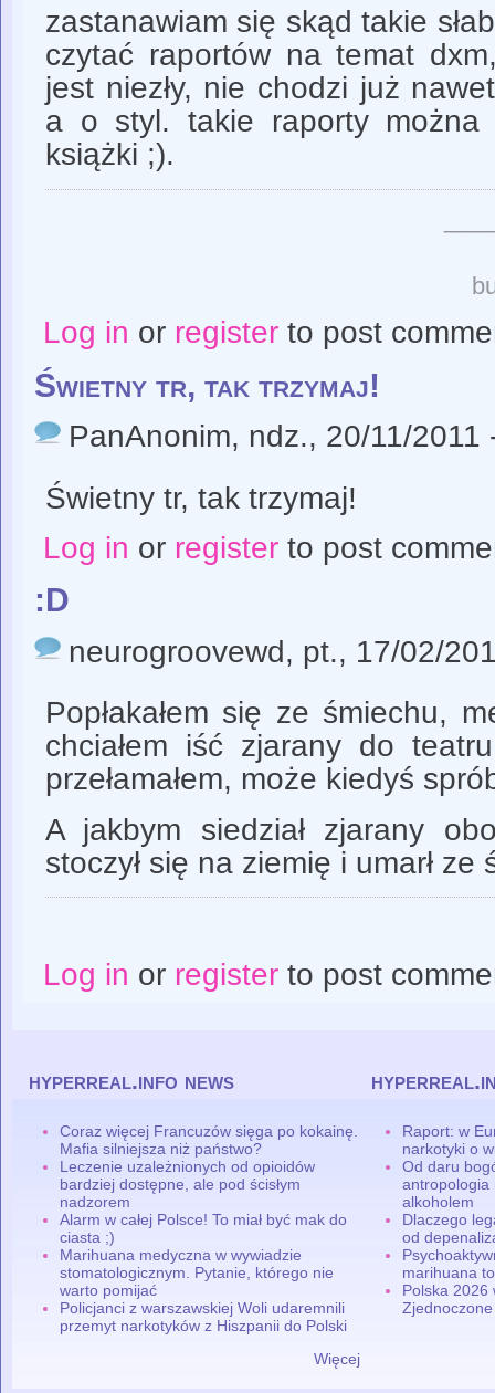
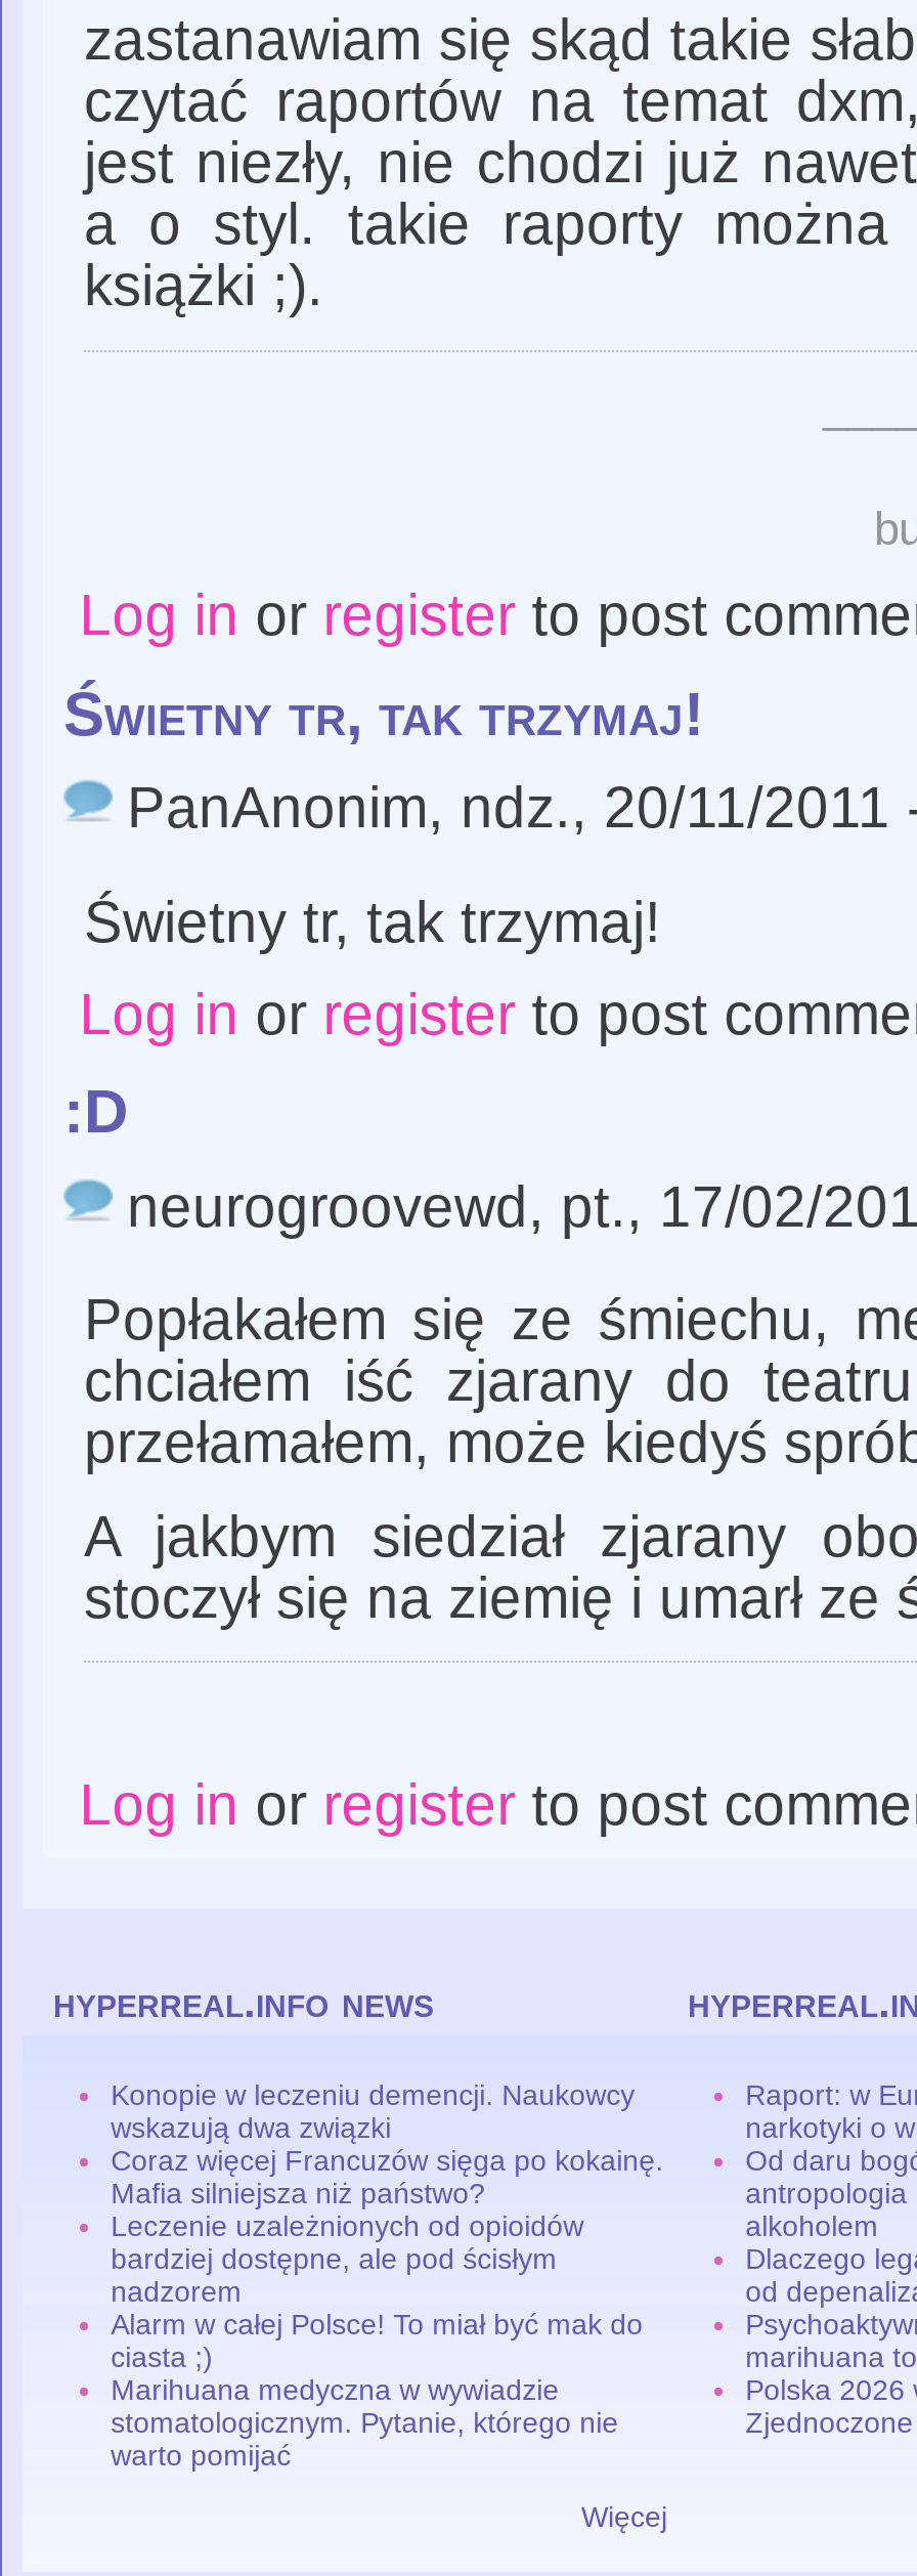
moved [60,1122,358,1299] -> [111,2144,664,2471]: Coraz więcej Francuzów sięga po kokainę. | Mafia silniejsza niż państwo? | Leczenie uzależnionych od opioidów | ... | stomatologicznym. Pytanie, którego nie | warto pomijać
none -> [111,2078,635,2144] Konopie w leczeniu demencji. Naukowcy | wskazują dwa związki
[60,1299,347,1334] Policjanci z warszawskiej Woli udaremnili | przemyt narkotyków z Hiszpanii do Polski -> none

